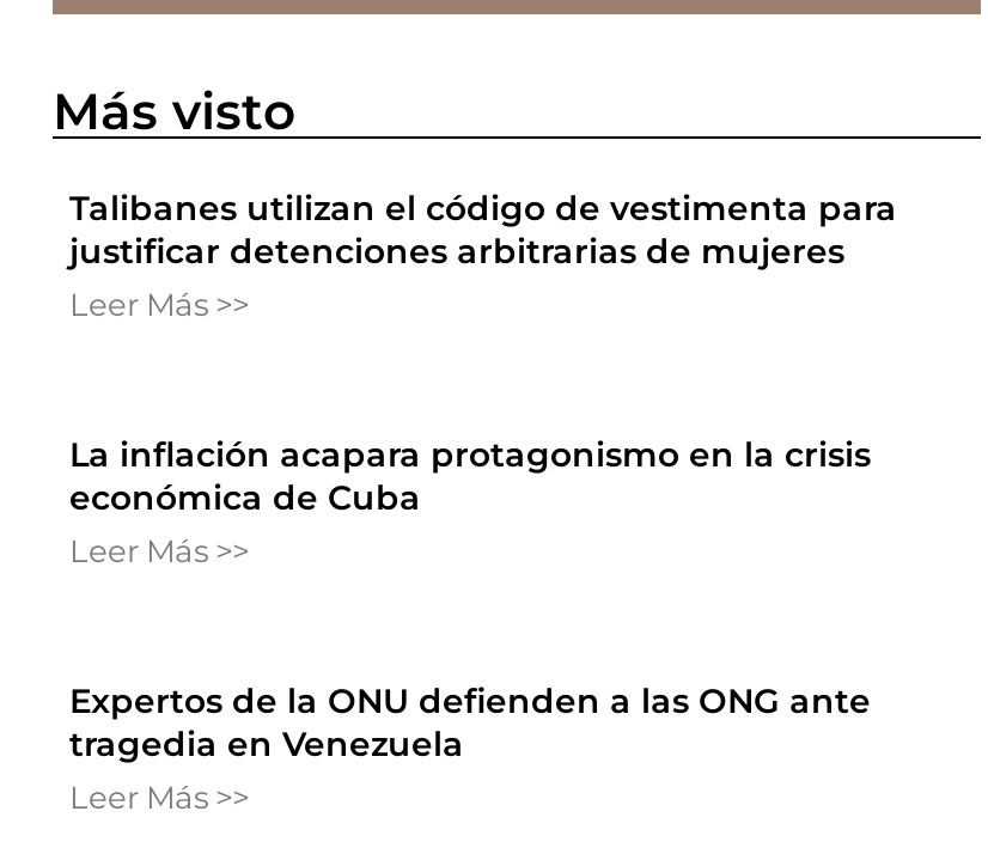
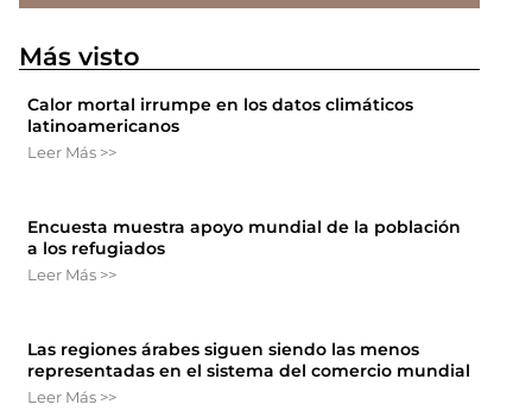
[69,188,897,274] Talibanes utilizan el código de vestimenta para | justificar detenciones arbitrarias de mujeres -> [27,94,413,137] Calor mortal irrumpe en los datos climáticos | latinoamericanos
[69,434,871,520] La inflación acapara protagonismo en la crisis | económica de Cuba -> [27,217,461,259] Encuesta muestra apoyo mundial de la población | a los refugiados
[69,680,871,766] Expertos de la ONU defienden a las ONG ante | tragedia en Venezuela -> [27,339,470,382] Las regiones árabes siguen siendo las menos | representadas en el sistema del comercio mundial

